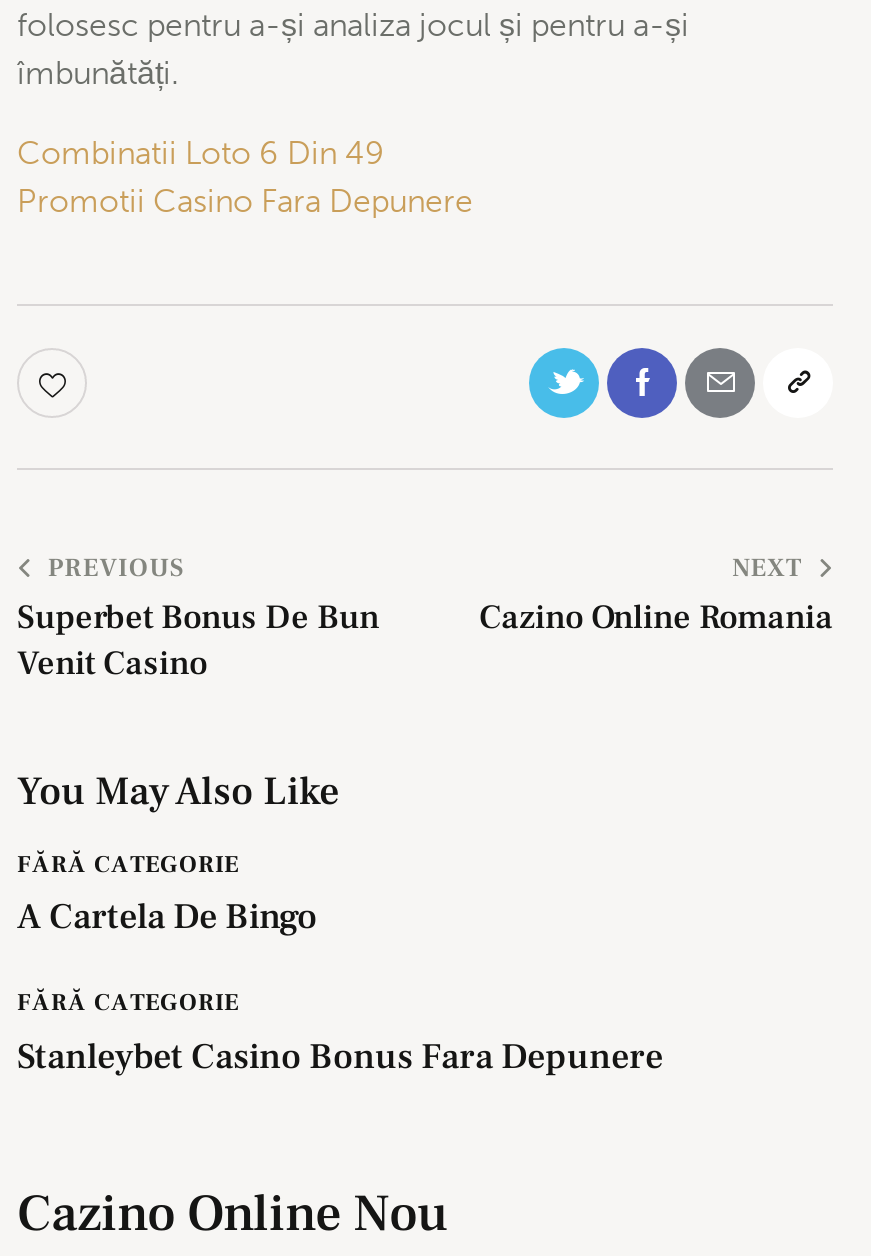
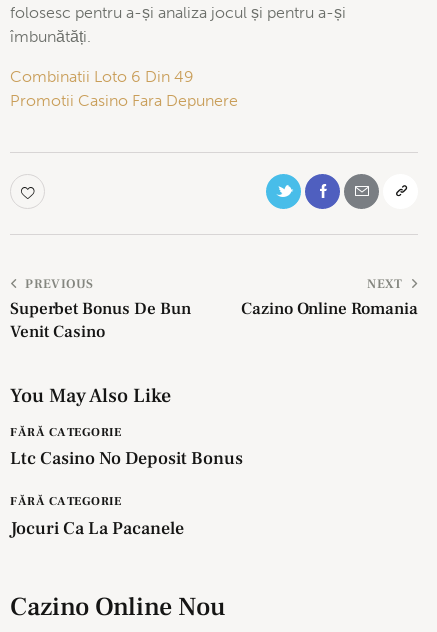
[17,894,317,940] A Cartela De Bingo -> [10,447,243,470] Ltc Casino No Deposit Bonus
[17,1033,663,1079] Stanleybet Casino Bonus Fara Depunere -> [10,516,184,539] Jocuri Ca La Pacanele

